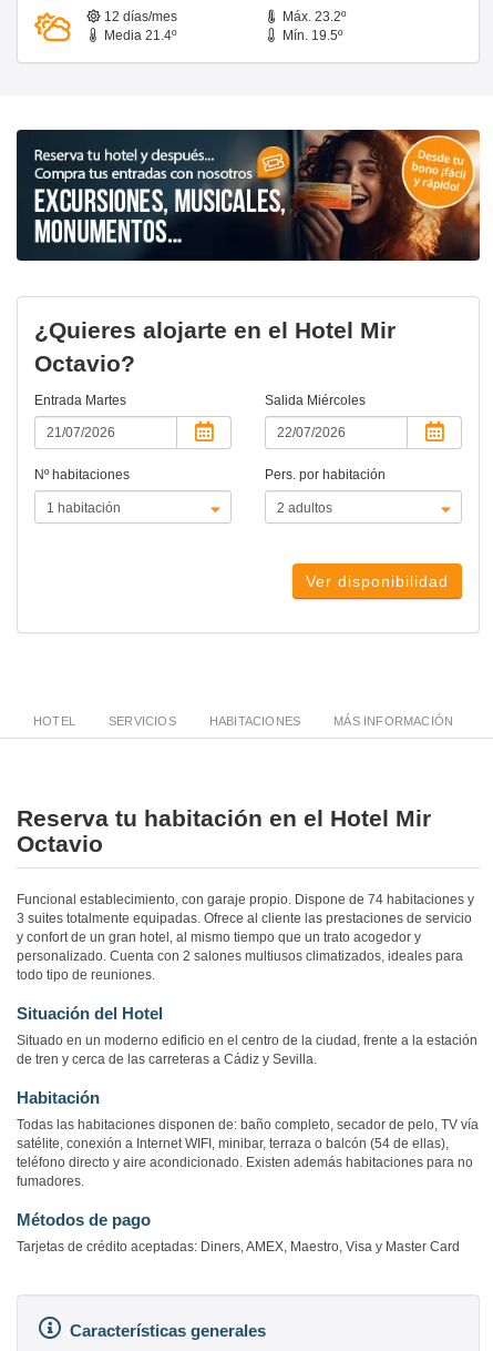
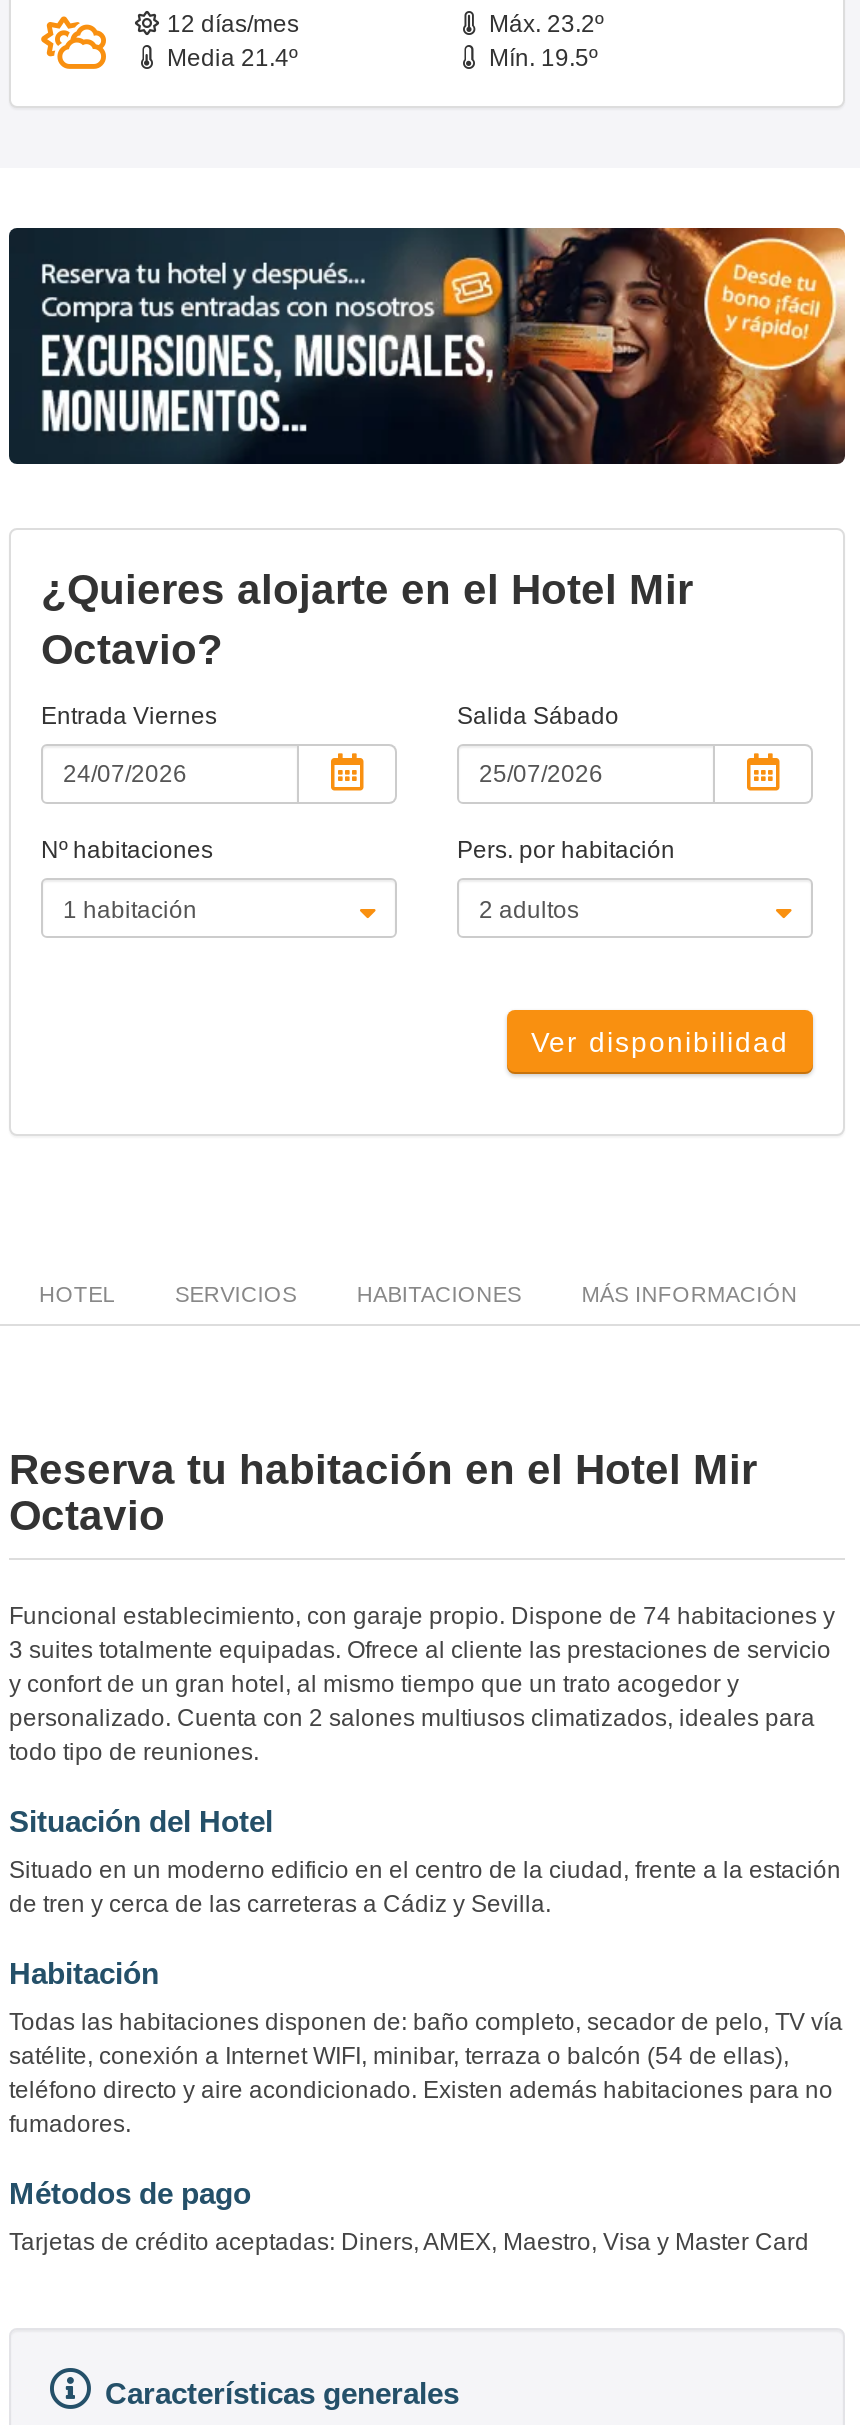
[34,393,126,408] Entrada Martes -> [41,702,217,730] Entrada Viernes
[265,393,366,408] Salida Miércoles -> [457,702,619,730] Salida Sábado

